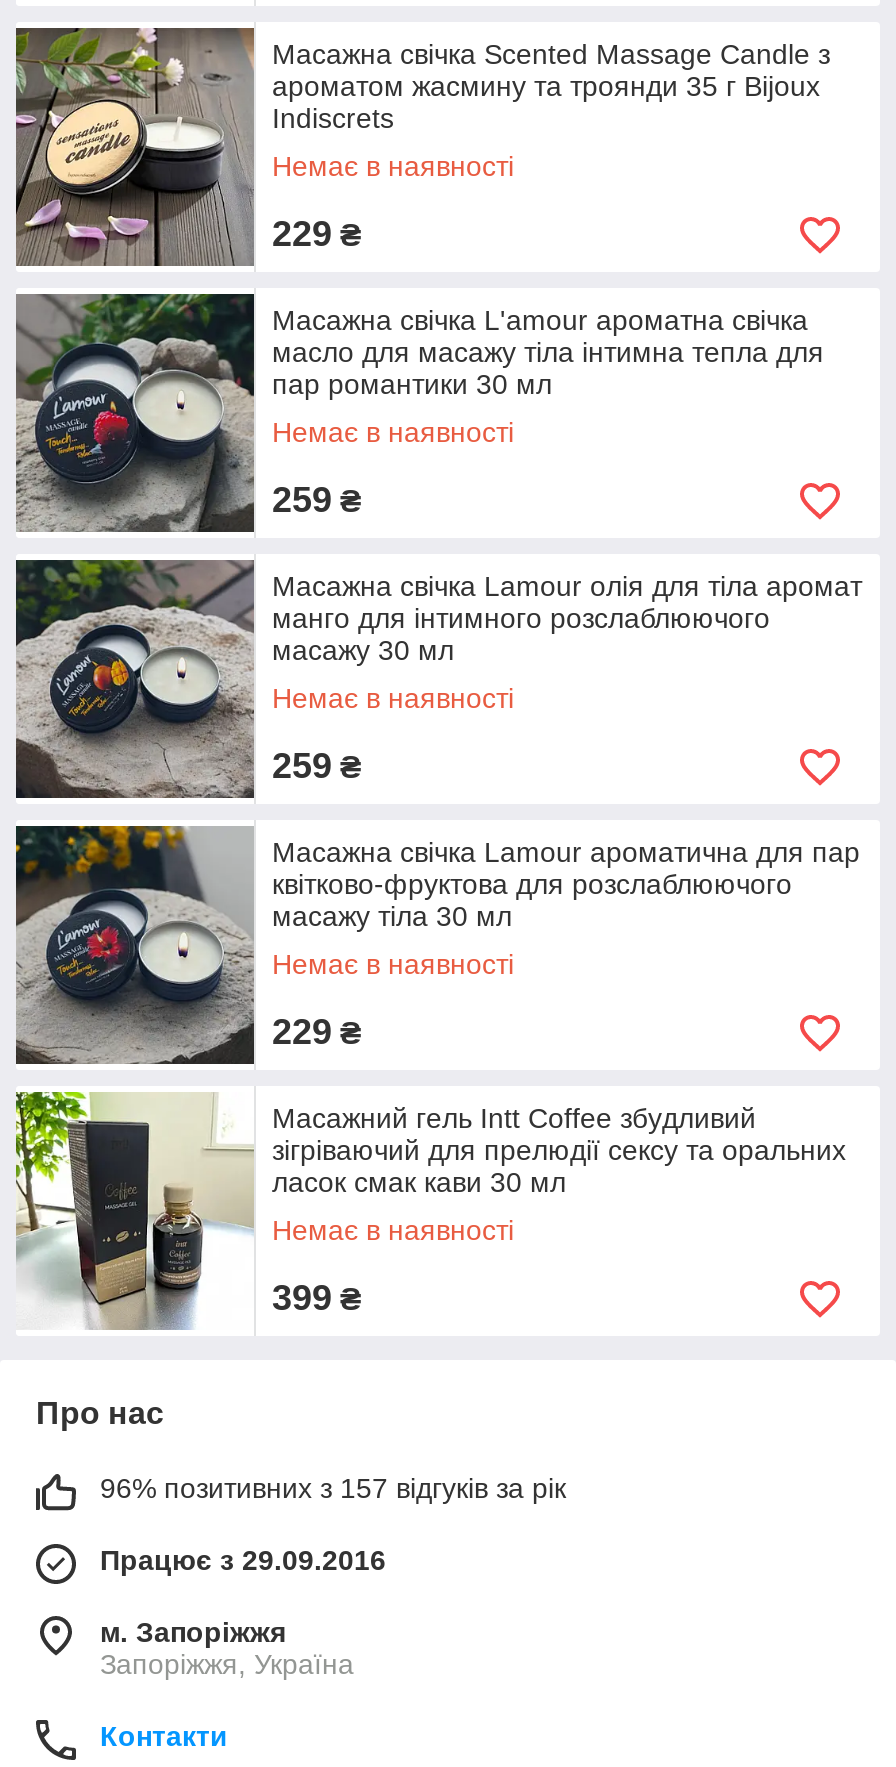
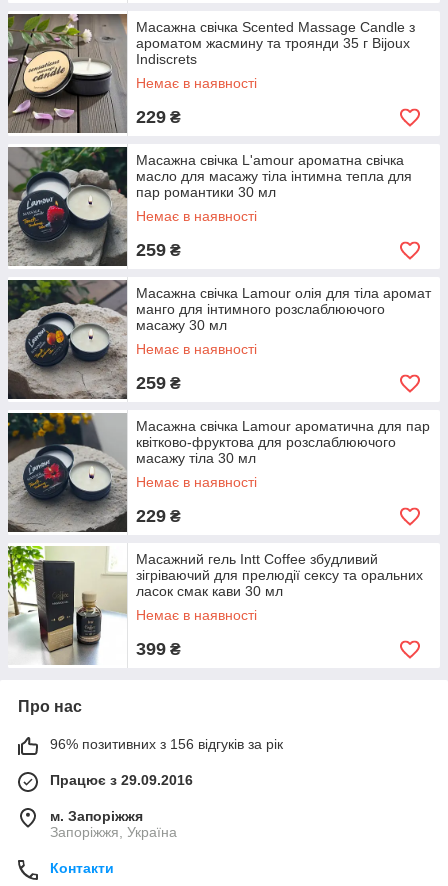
[100,1472,566,1504] 96% позитивних з 157 відгуків за рік -> [50,736,283,752] 96% позитивних з 156 відгуків за рік

